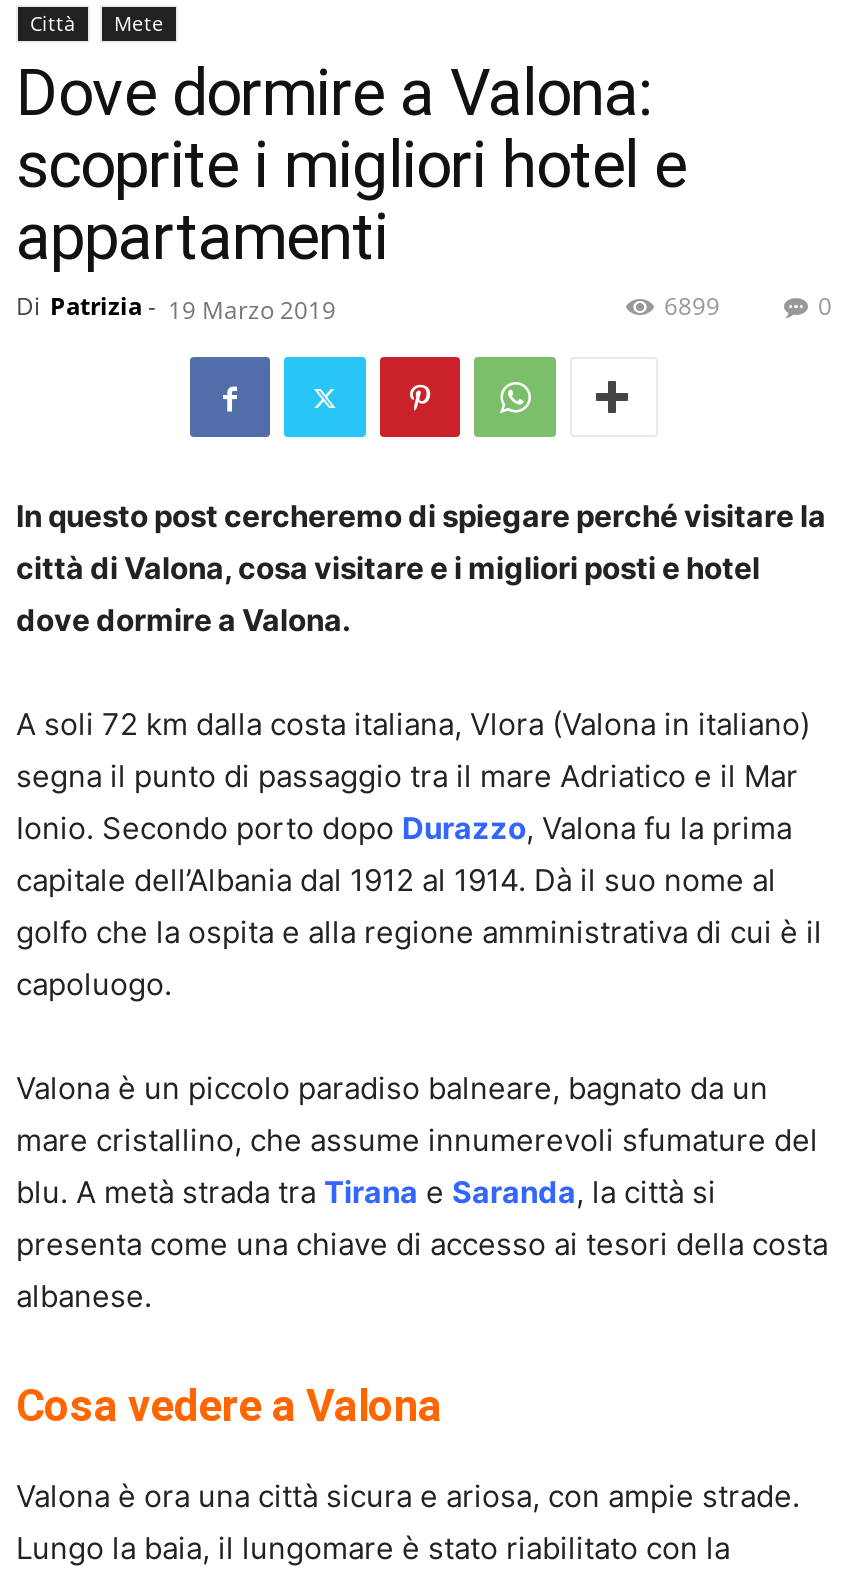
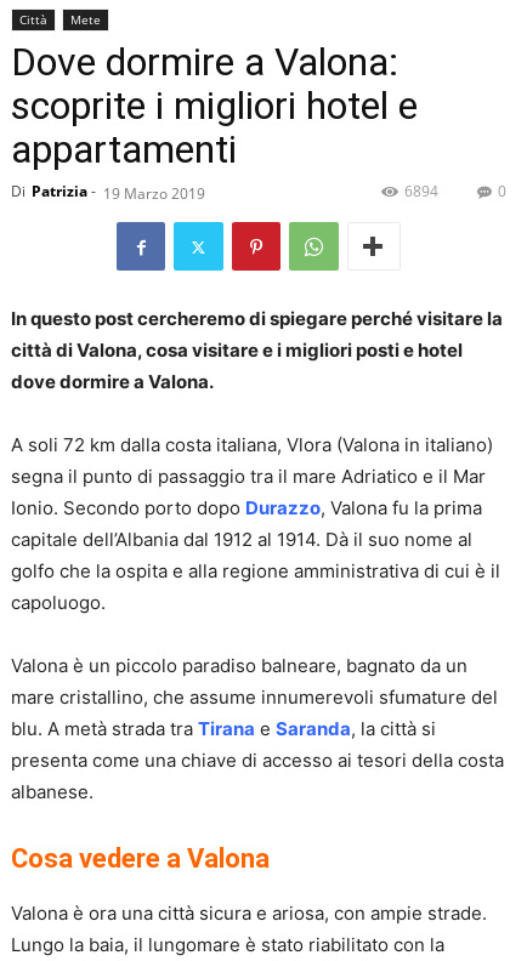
[664,289,720,323] 6899 -> [404,181,438,201] 6894

